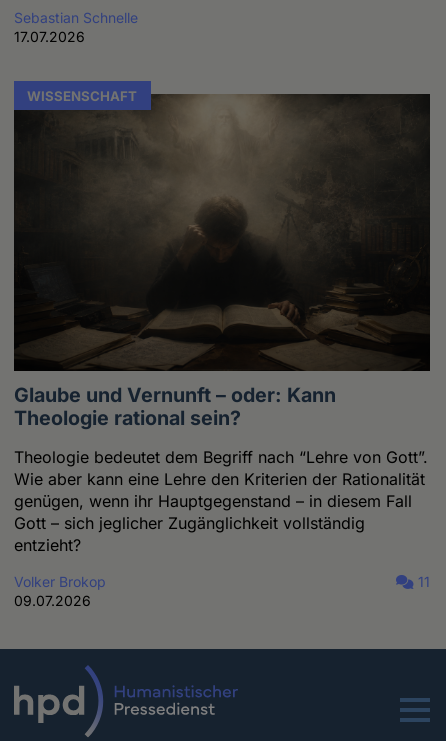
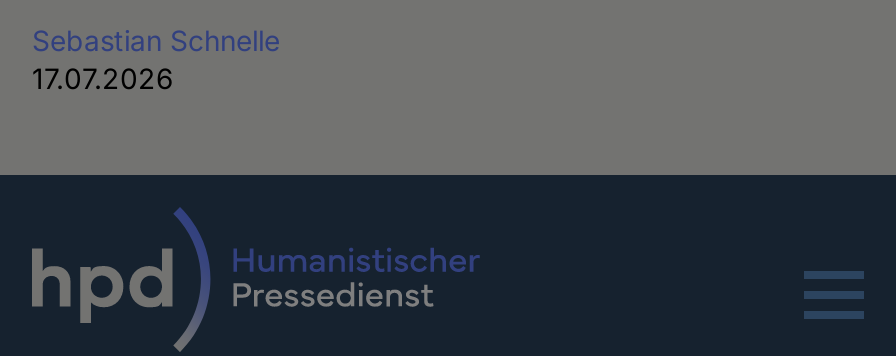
[13,88,431,372] [image] | WISSENSCHAFT -> none
[14,383,428,609] Glaube und Vernunft – oder: Kann | Theologie rational sein? | Theologie bedeutet dem Begriff nach “Lehre von Gott”. | Wie aber kann eine Lehre den Kriterien der Rationalität | genügen, wenn ihr Hauptgegenstand – in diesem Fall | Gott – sich jeglicher Zugänglichkeit vollständig | entzieht? | Volker Brokop | 09.07.2026 -> none
[418,573,430,590] 11 -> none

